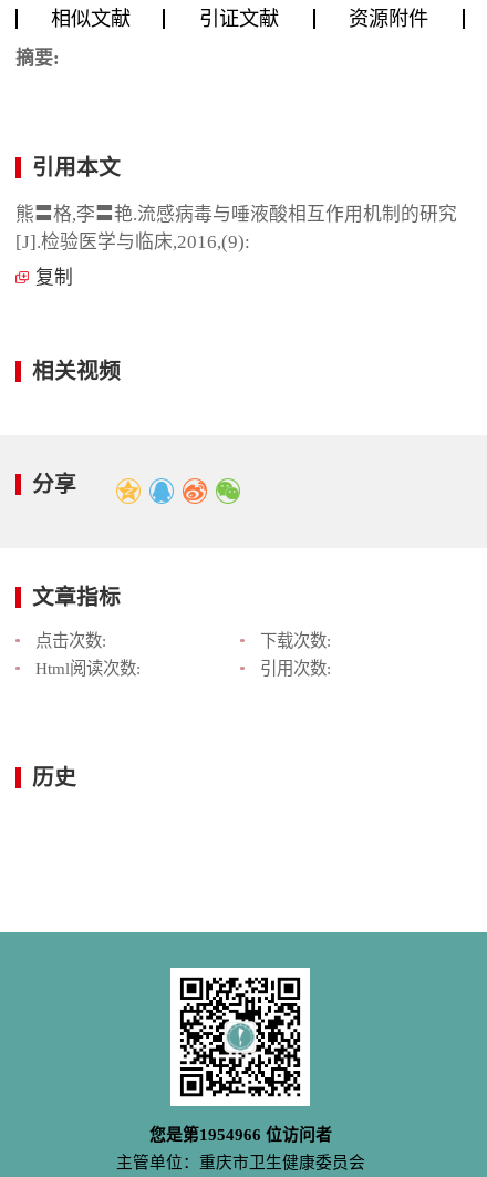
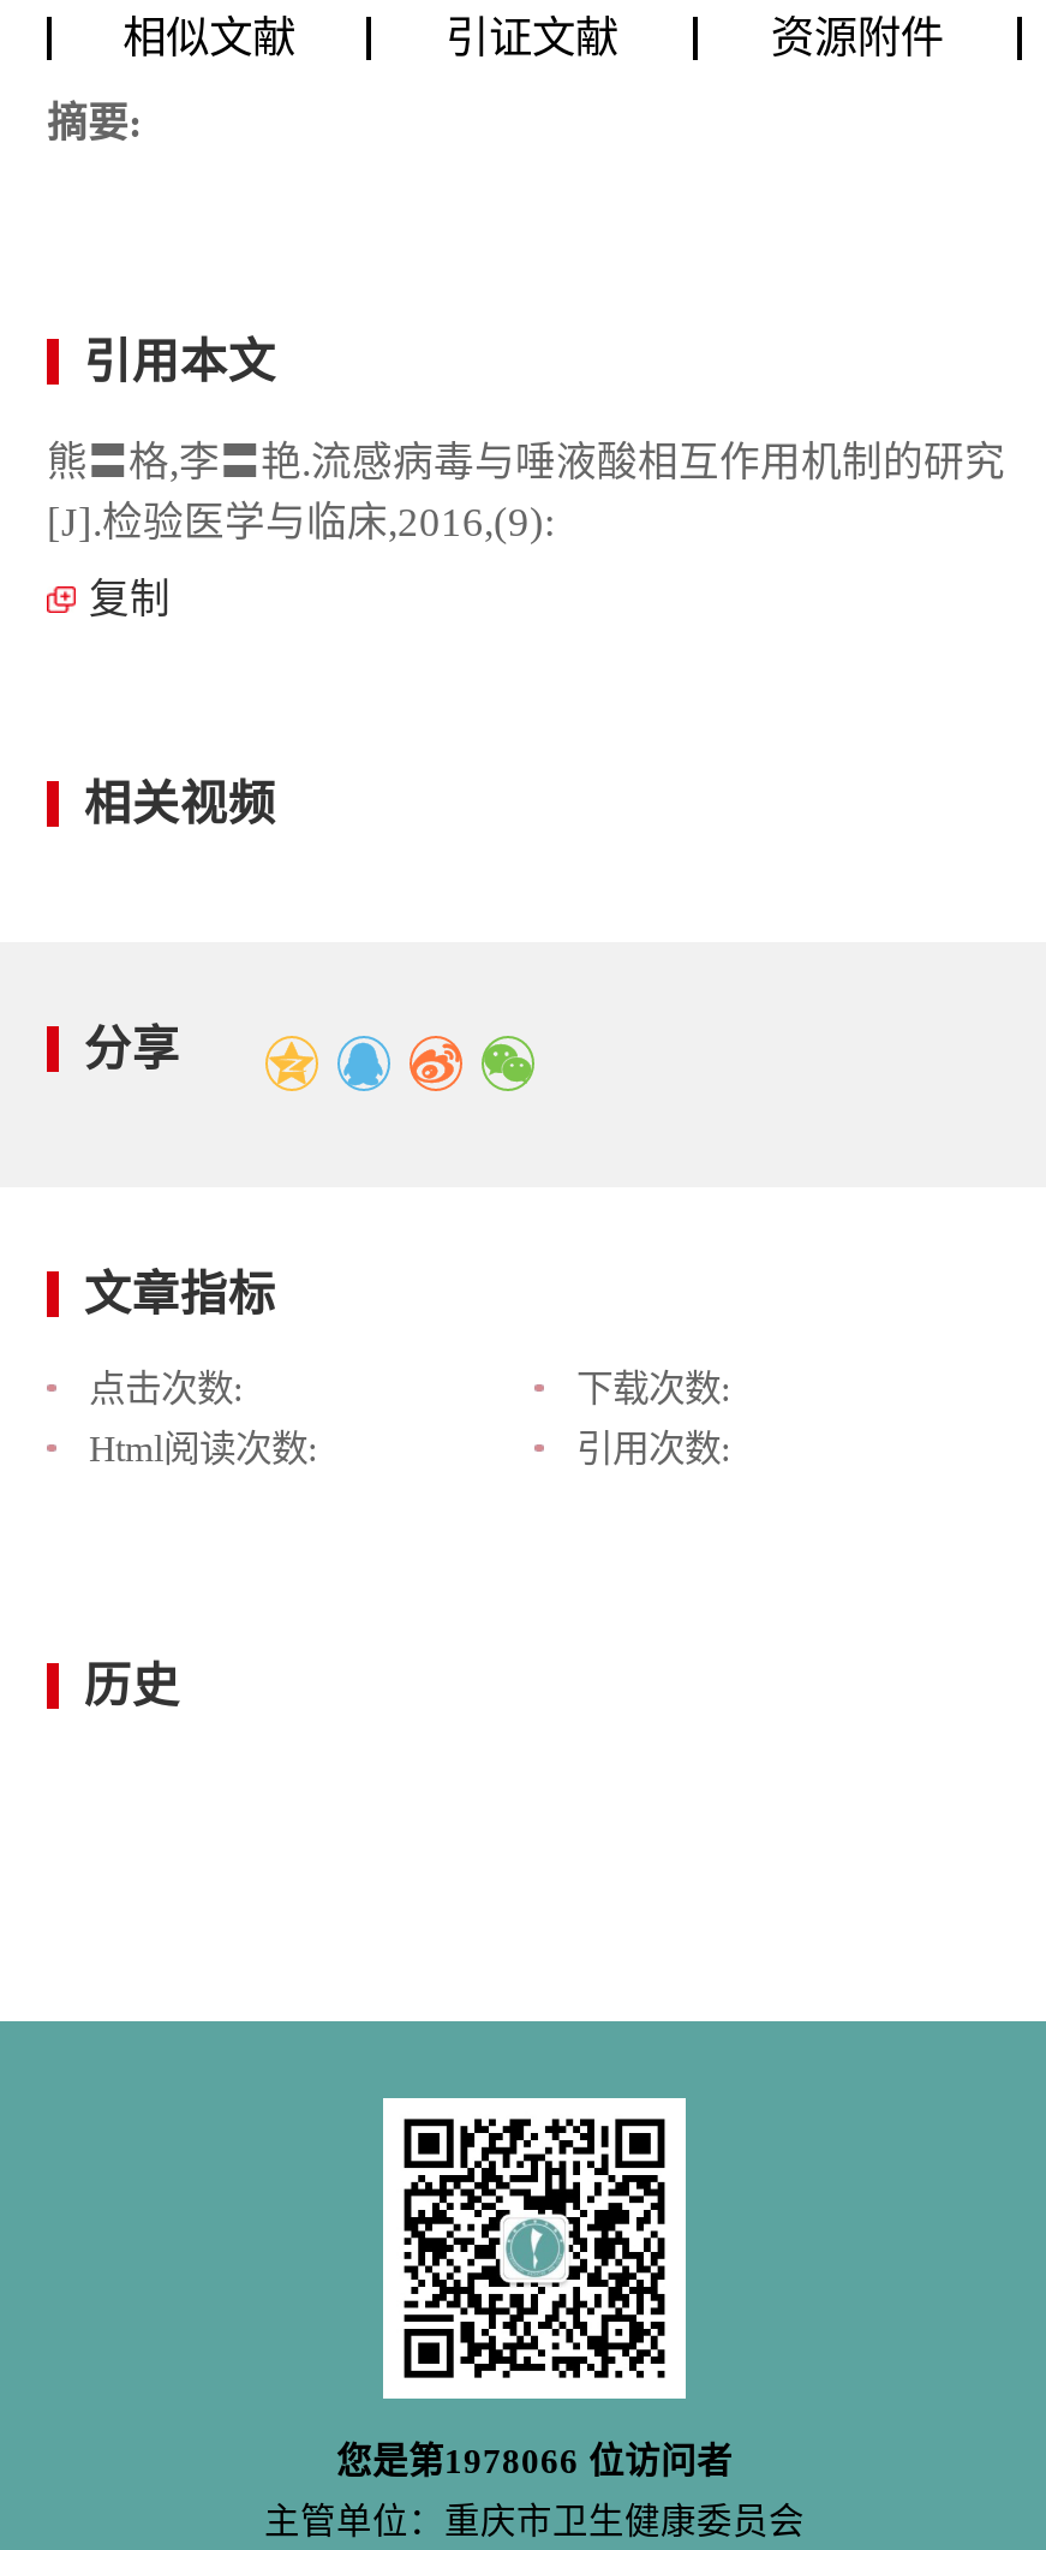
[149,1126,331,1144] 您是第1954966位访问者 -> [336,2442,733,2480] 您是第1978066位访问者

